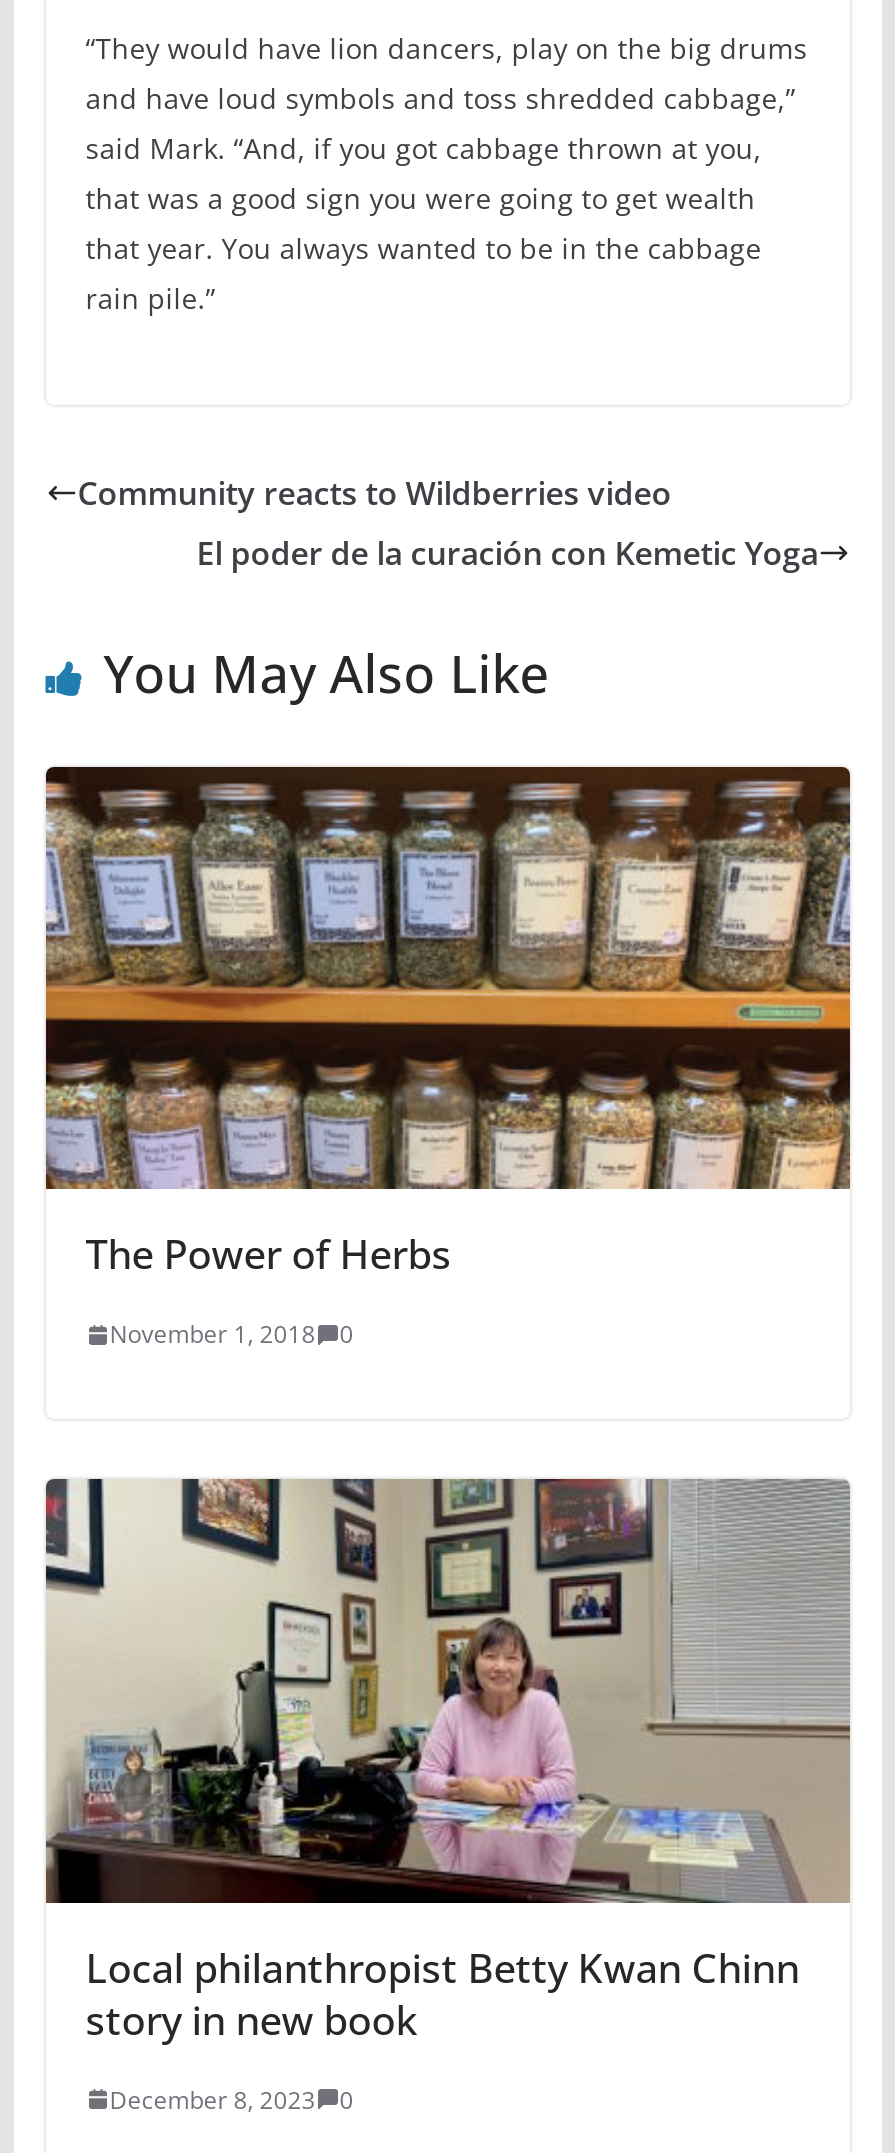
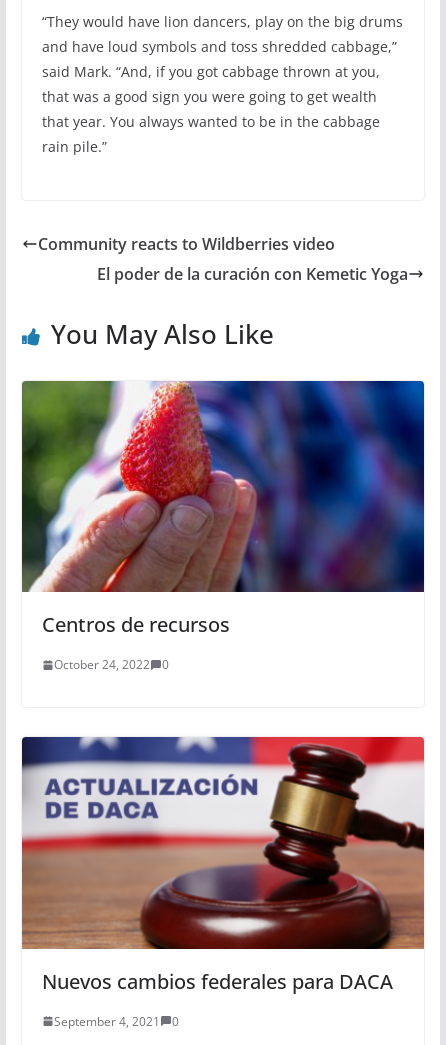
[44,765,852,1281] [image] | The Power of Herbs -> [21,380,425,638] [image] | Centros de recursos
[109,1317,353,1351] November 1, 2018 0 -> [54,656,169,673] October 24, 2022 0
[44,1477,850,2047] [image] | Local philanthropist Betty Kwan Chinn | story in new book -> [21,736,424,995] [image] | Nuevos cambios federales para DACA
[109,2083,353,2117] December 8, 2023 0 -> [54,1013,179,1030] September 4, 2021 0

